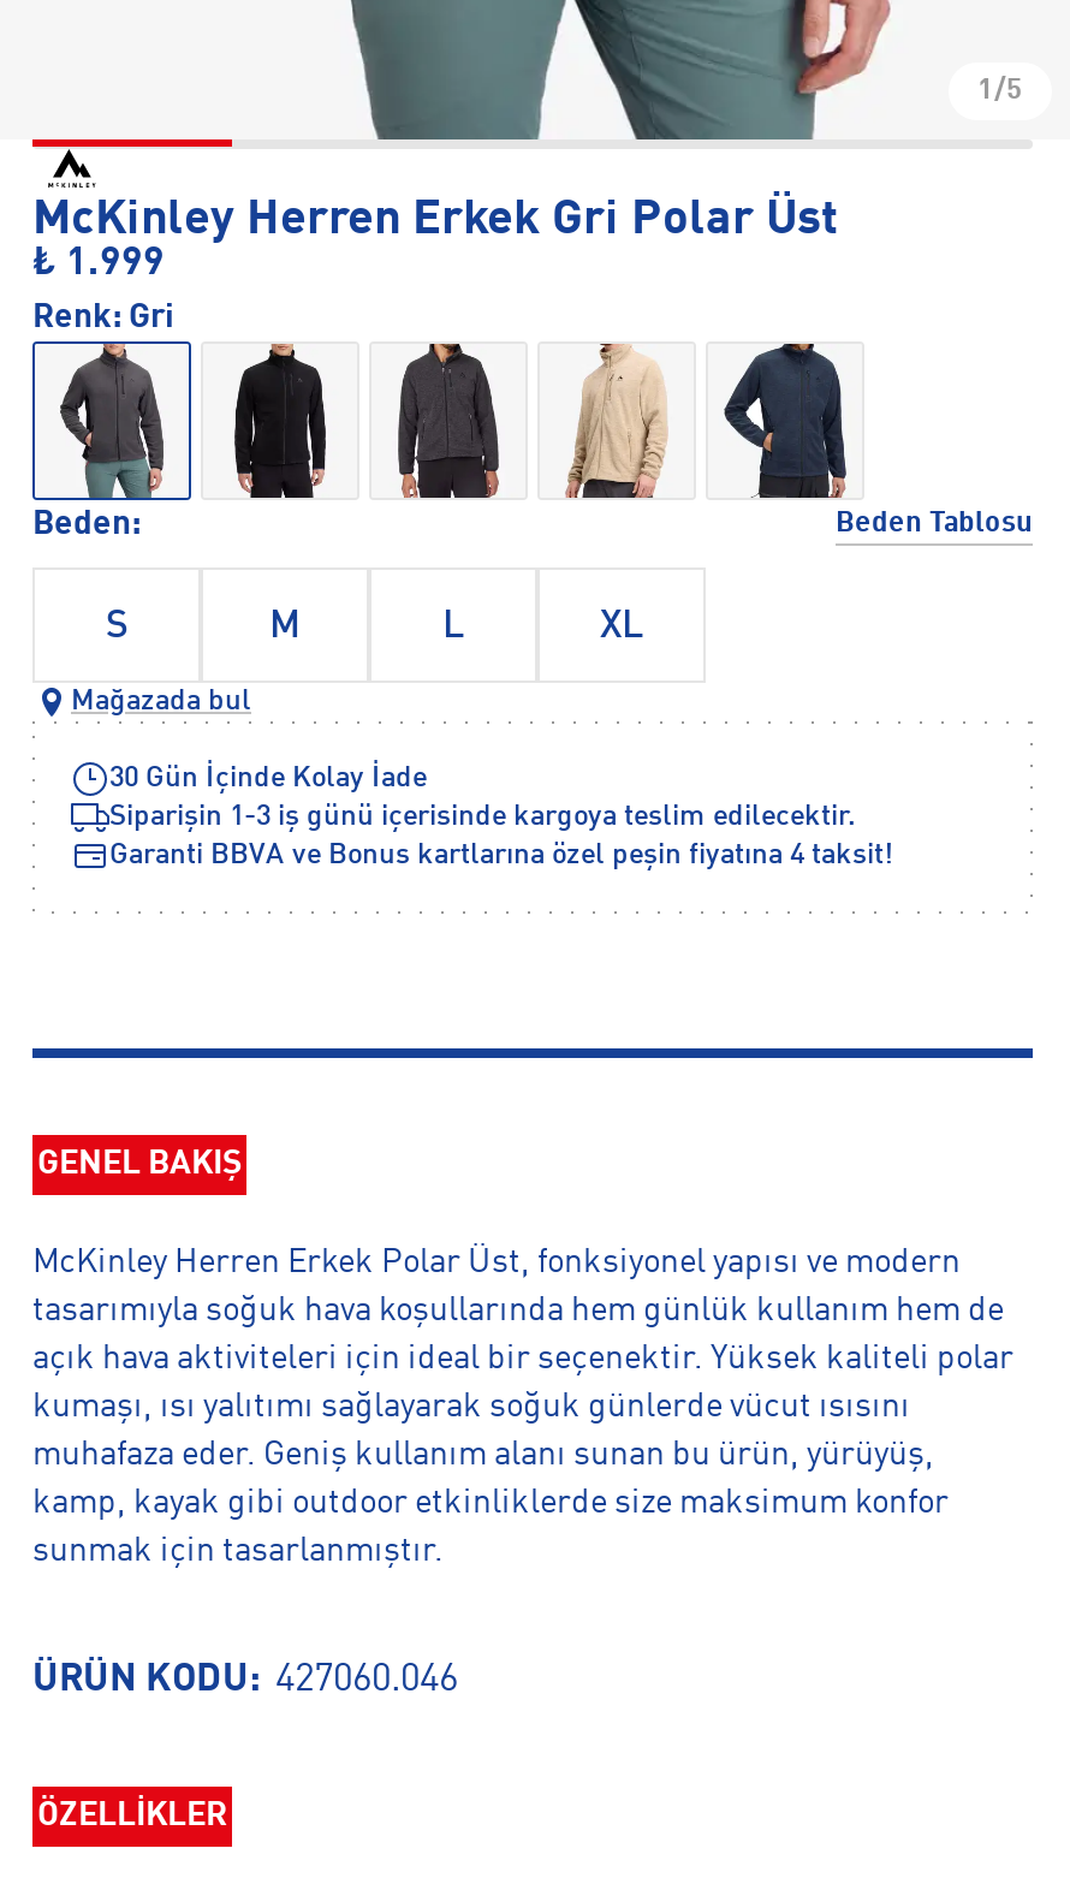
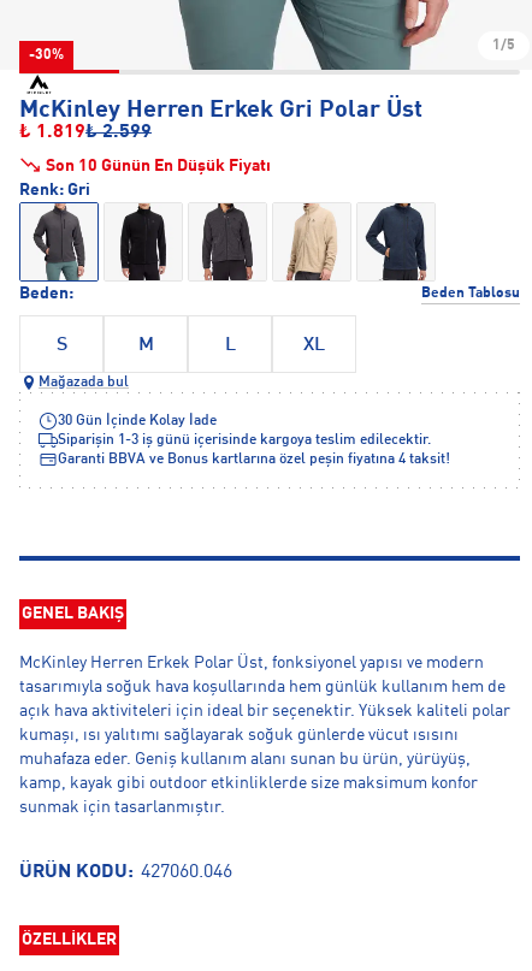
none -> [29,48,64,63] -30%
[32,245,165,284] ₺ 1.999 -> [19,123,271,174] ₺ 1.819₺ 2.599 | Son 10 Günün En Düşük Fiyatı

